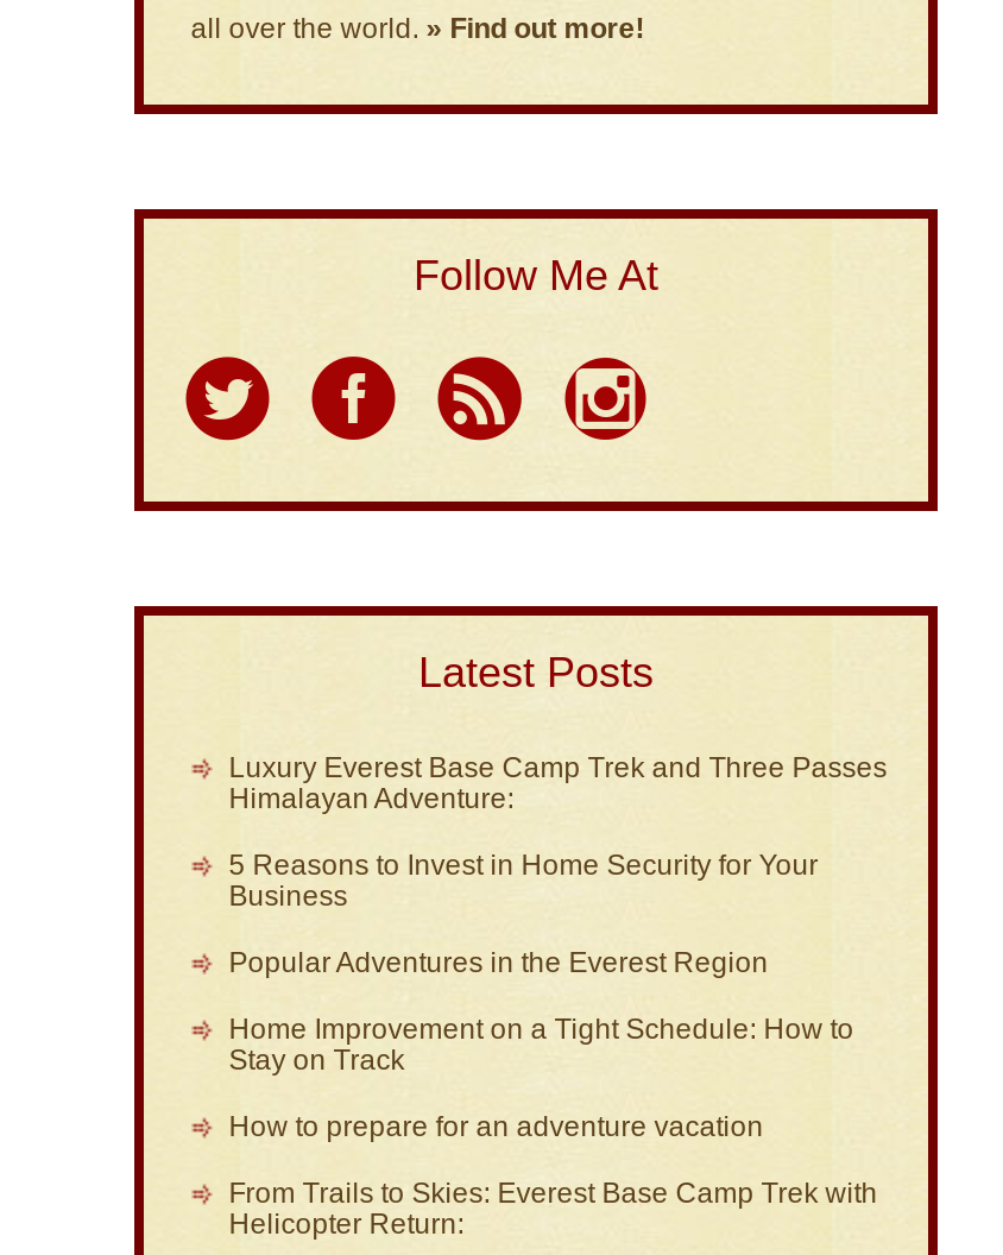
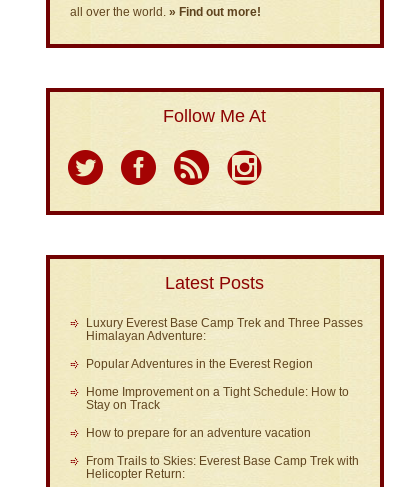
[229,849,818,913] 5 Reasons to Invest in Home Security for Your | Business -> none

